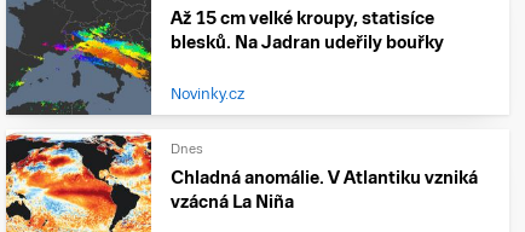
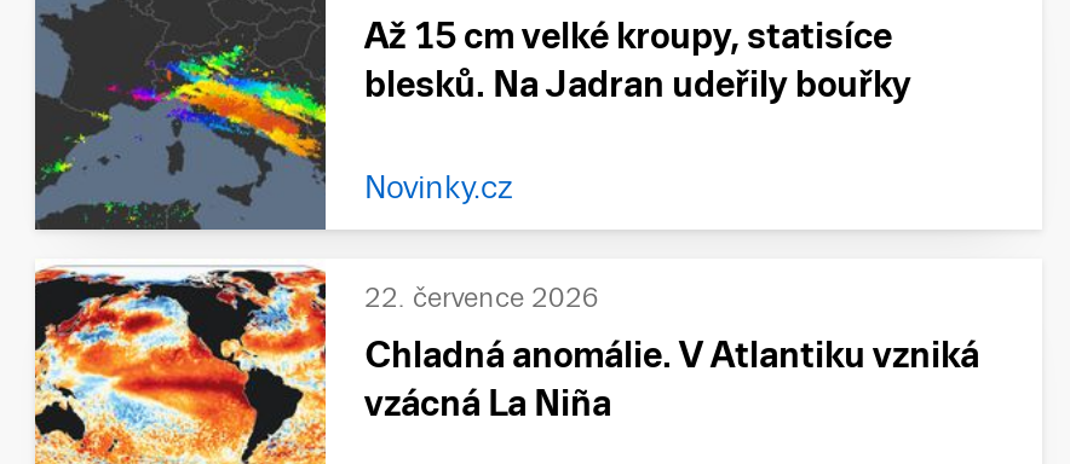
[171,141,203,156] Dnes -> [364,283,599,312] 22. července 2026

